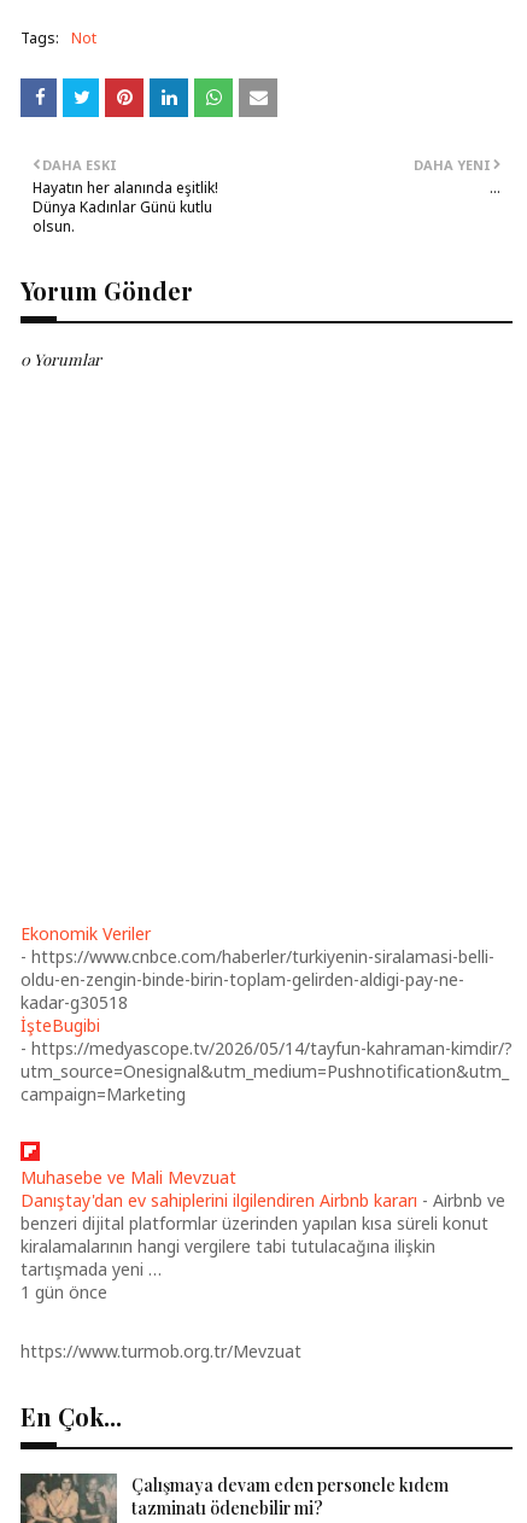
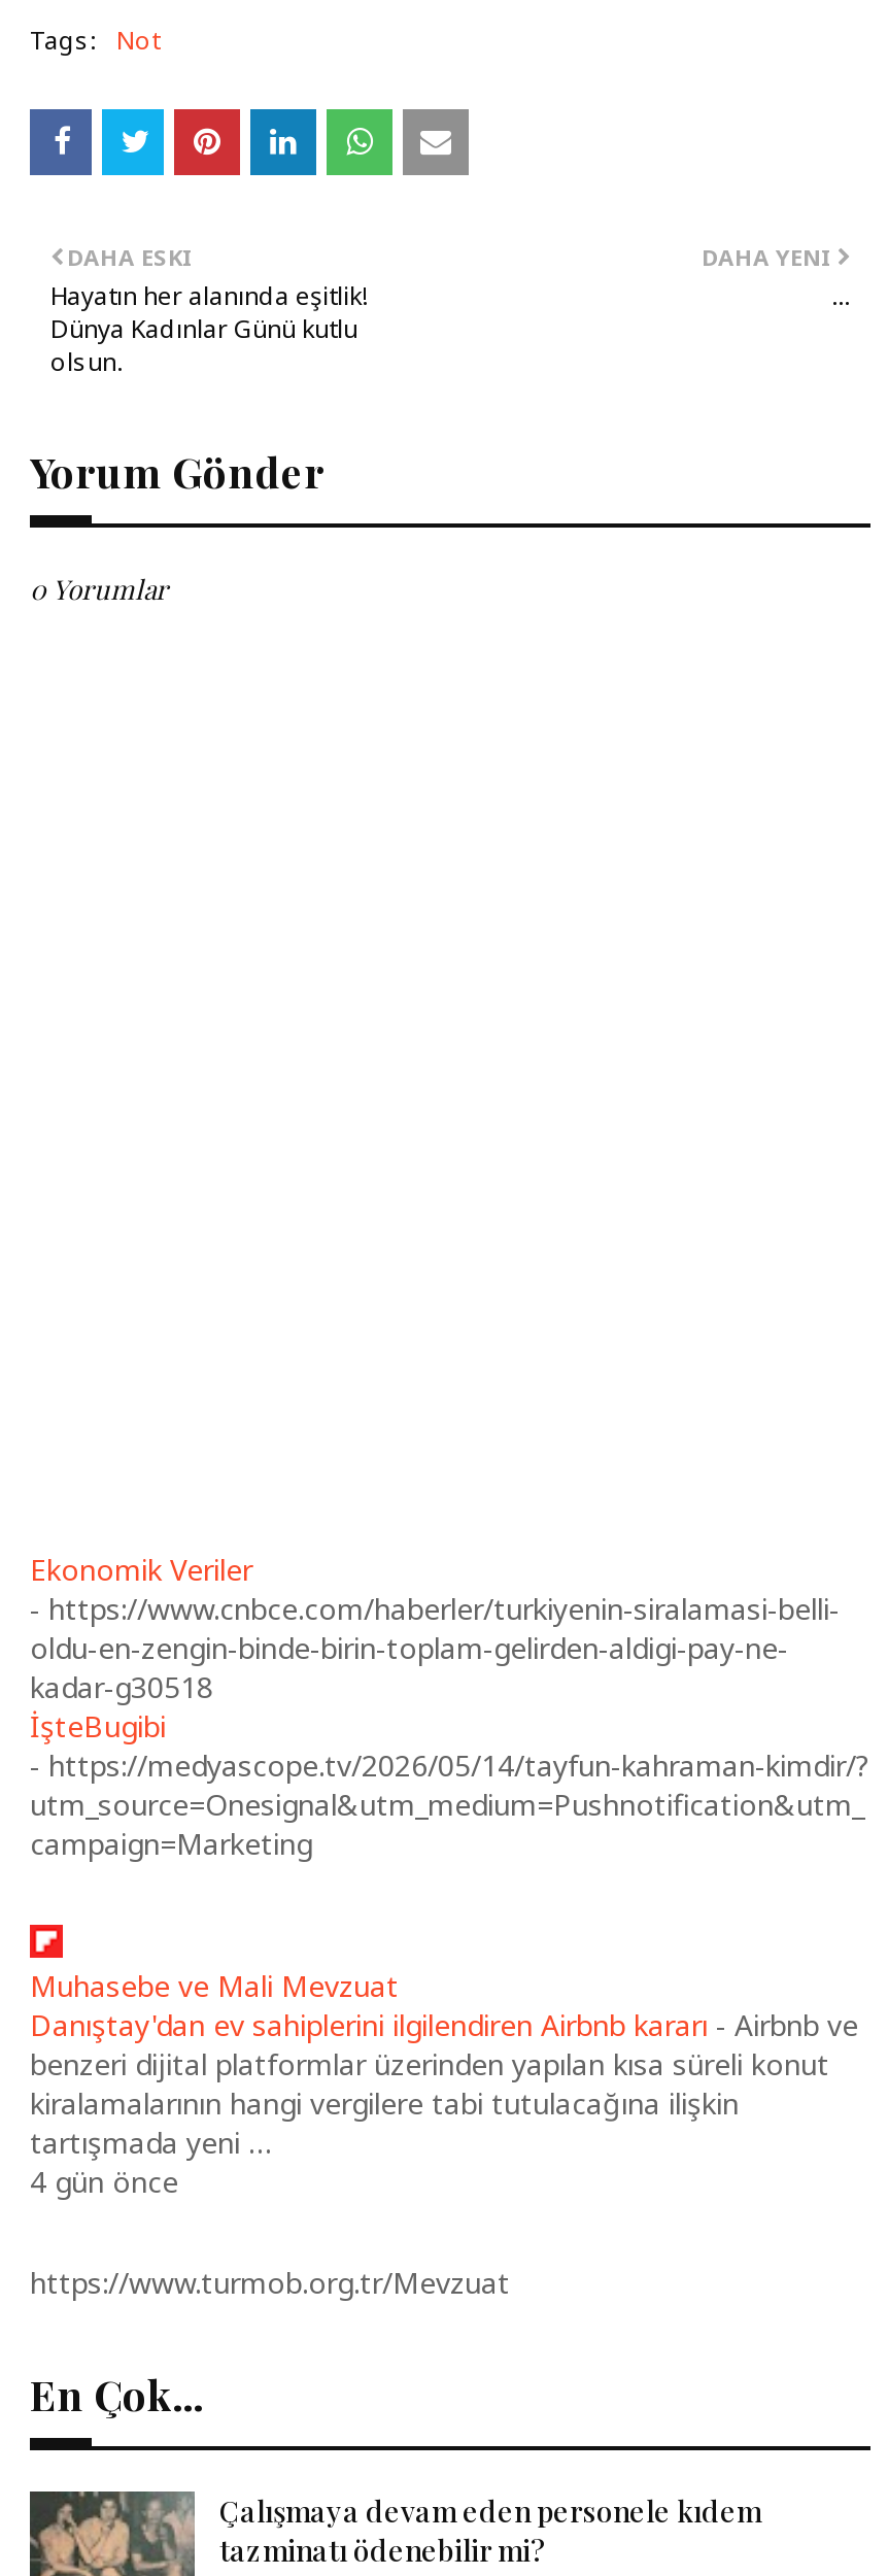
[21,1280,107,1303] 1 gün önce -> [30,2161,178,2200] 4 gün önce

